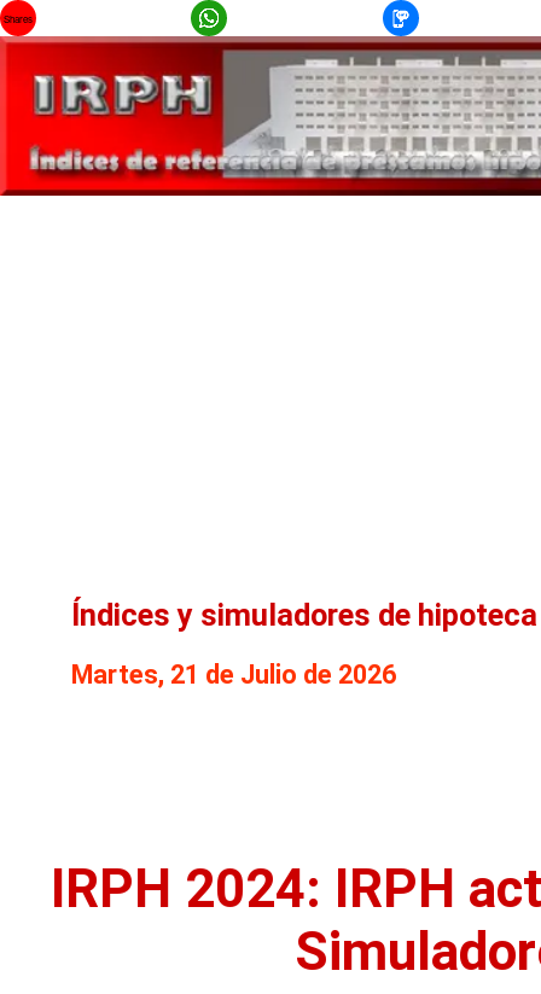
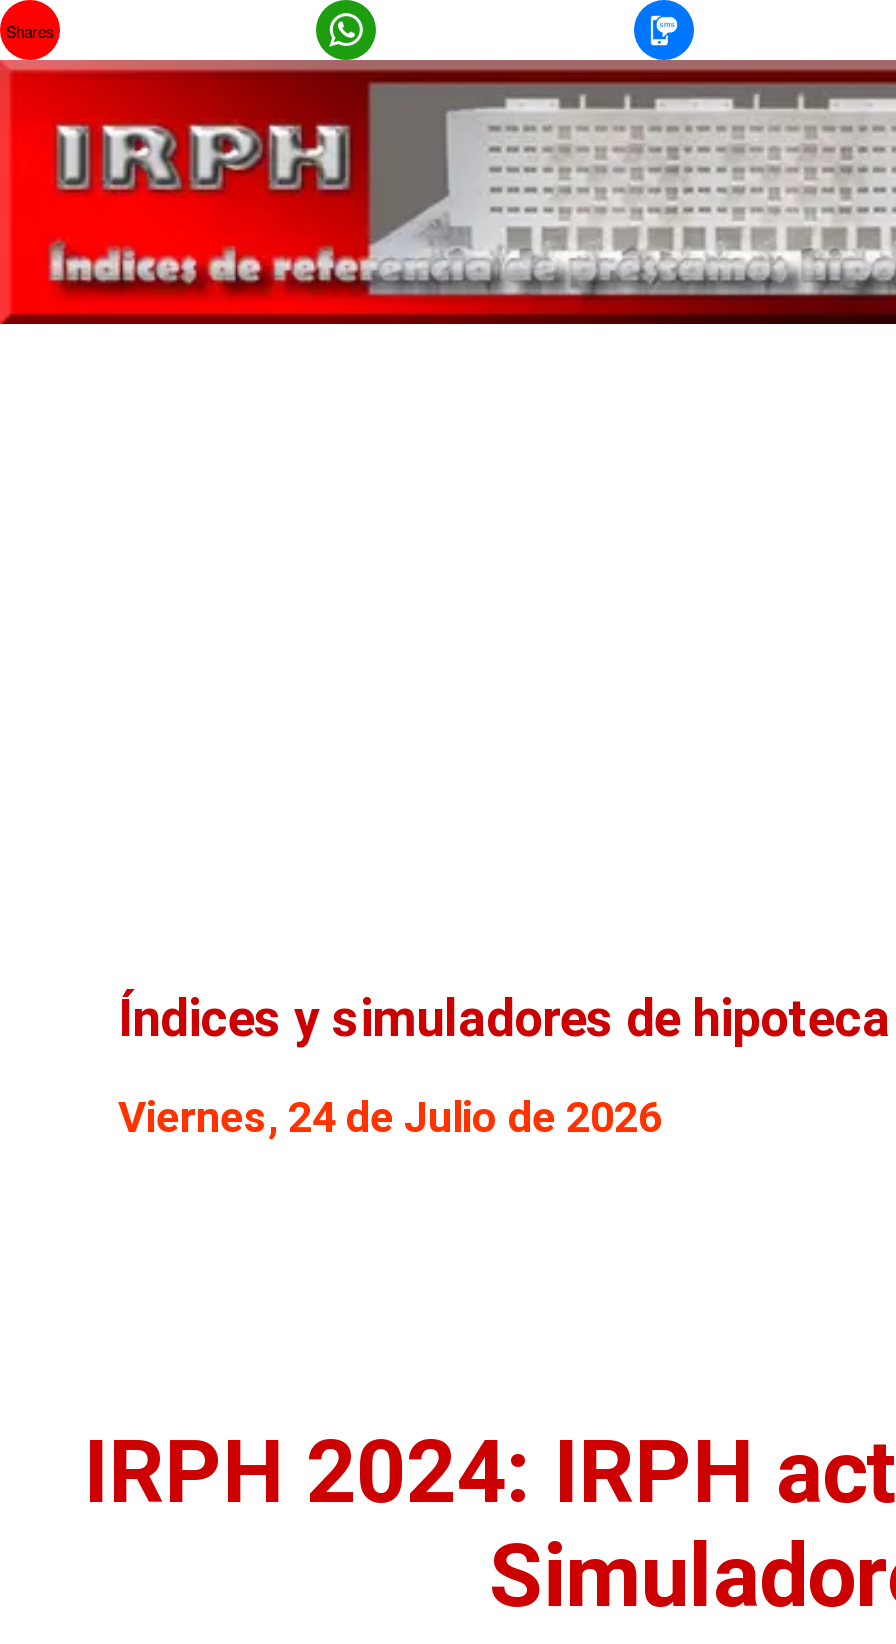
[71,660,396,690] Martes, 21 de Julio de 2026 -> [118,1093,662,1143] Viernes, 24 de Julio de 2026

